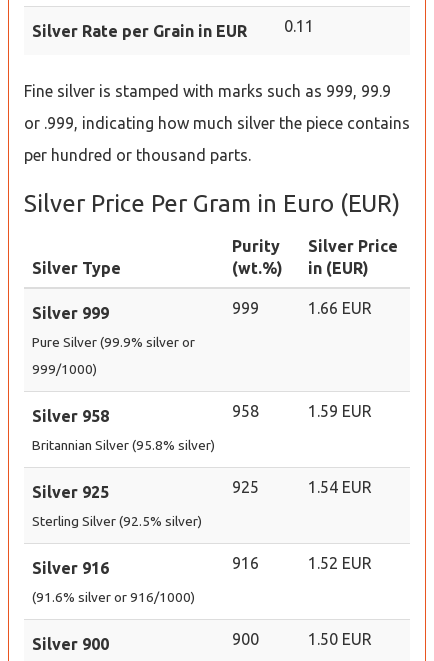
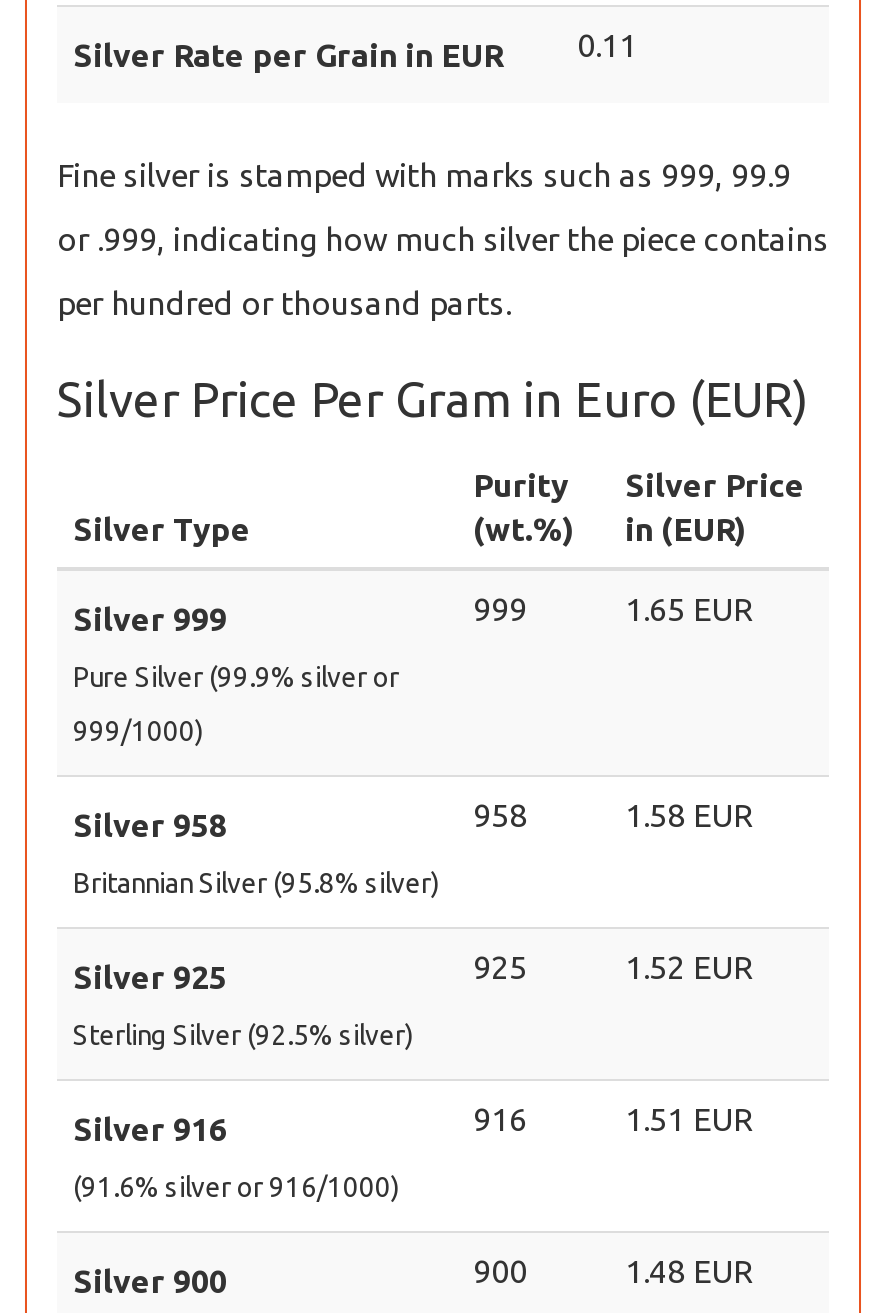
[308,299,372,317] 1.66 EUR -> [625,591,753,627] 1.65 EUR
[308,402,372,420] 1.59 EUR -> [625,797,753,833] 1.58 EUR
[308,478,372,496] 1.54 EUR -> [625,949,753,985] 1.52 EUR
[308,554,372,572] 1.52 EUR -> [625,1101,753,1137] 1.51 EUR
[308,630,372,648] 1.50 EUR -> [625,1253,753,1289] 1.48 EUR

